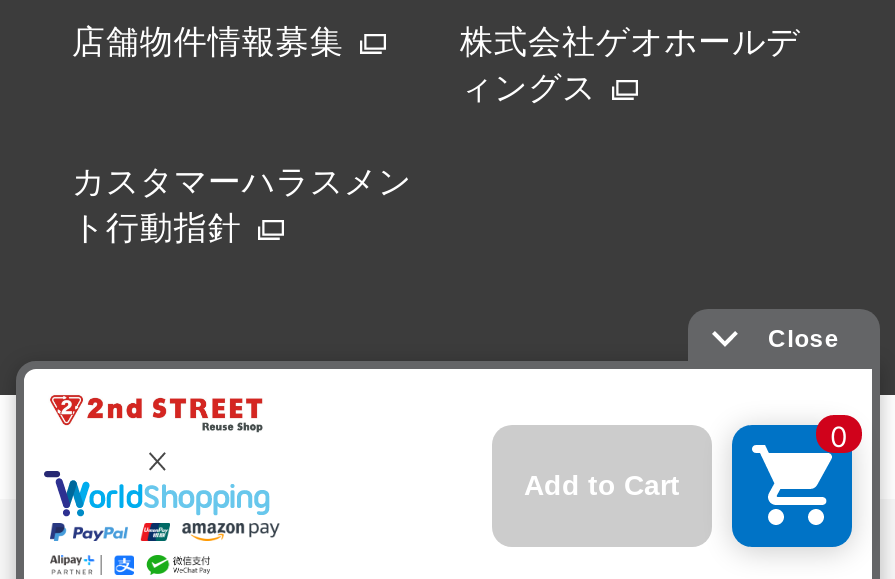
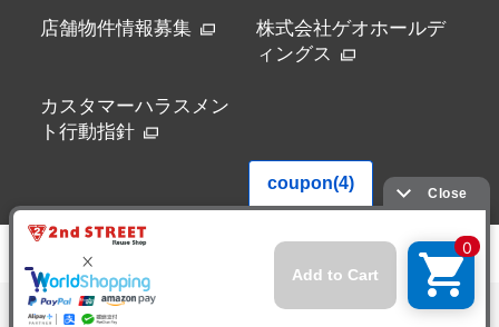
none -> [247,159,374,207] [image]

